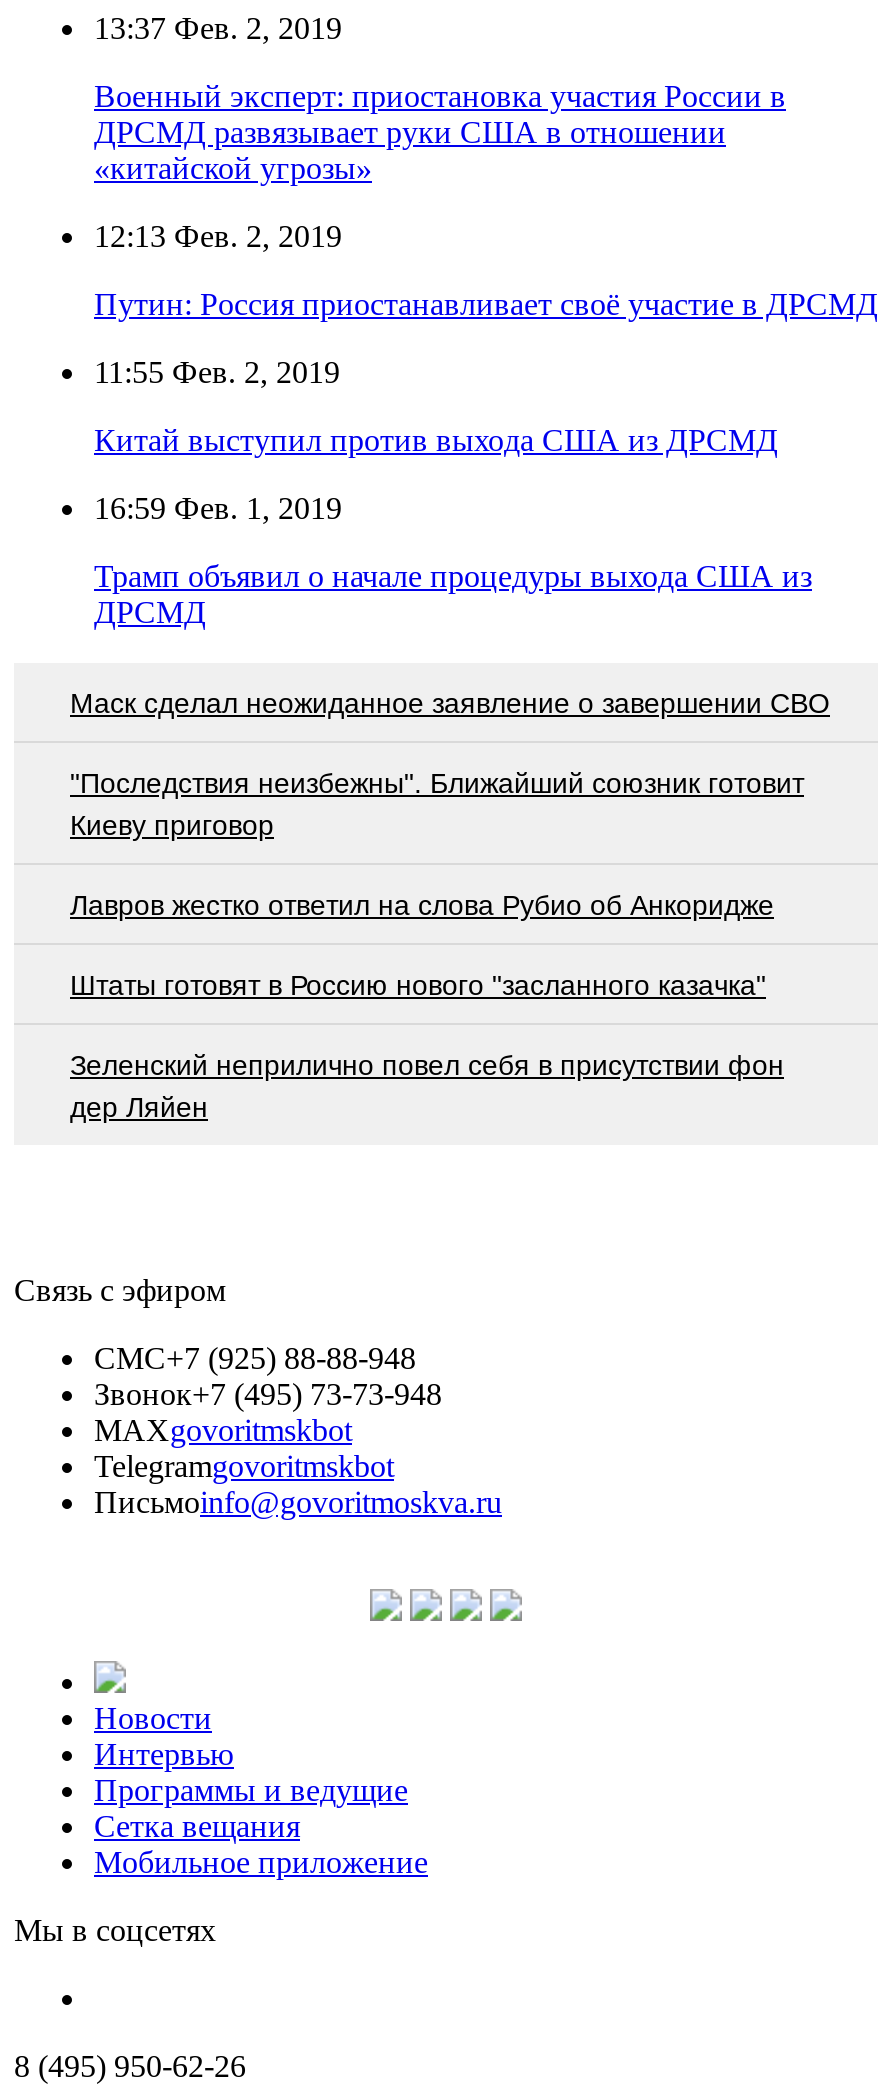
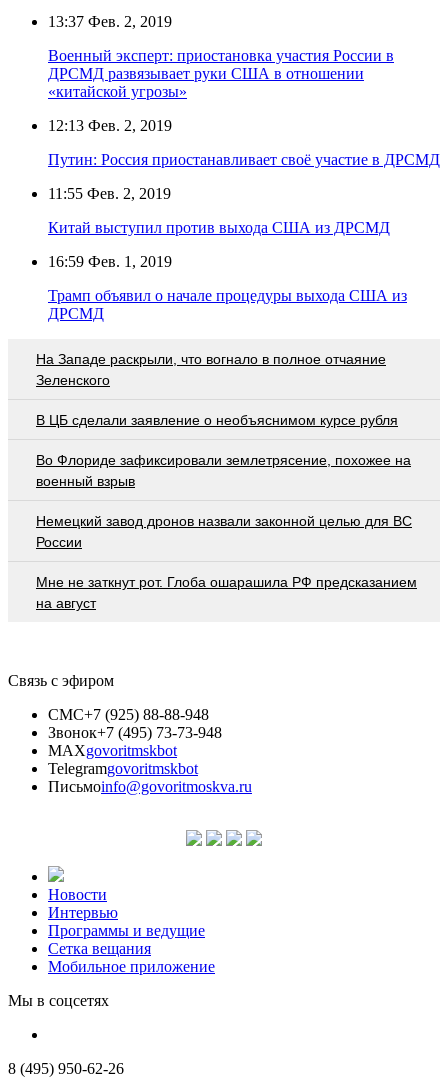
[70,686,830,718] Маск сделал неожиданное заявление о завершении СВО -> [36,351,386,388] На Западе раскрыли, что вогнало в полное отчаяние | Зеленского
[70,766,804,840] "Последствия неизбежны". Ближайший союзник готовит | Киеву приговор -> [36,412,398,428] В ЦБ сделали заявление о необъяснимом курсе рубля
[70,888,774,920] Лавров жестко ответил на слова Рубио об Анкоридже -> [36,452,411,489] Во Флориде зафиксировали землетрясение, похожее на | военный взрыв
[70,968,766,1000] Штаты готовят в Россию нового "засланного казачка" -> [36,513,412,550] Немецкий завод дронов назвали законной целью для ВС | России
[70,1048,784,1122] Зеленский неприлично повел cебя в присутствии фон | дер Ляйен -> [36,574,417,611] Мне не заткнут рот. Глоба ошарашила РФ предсказанием | на август

